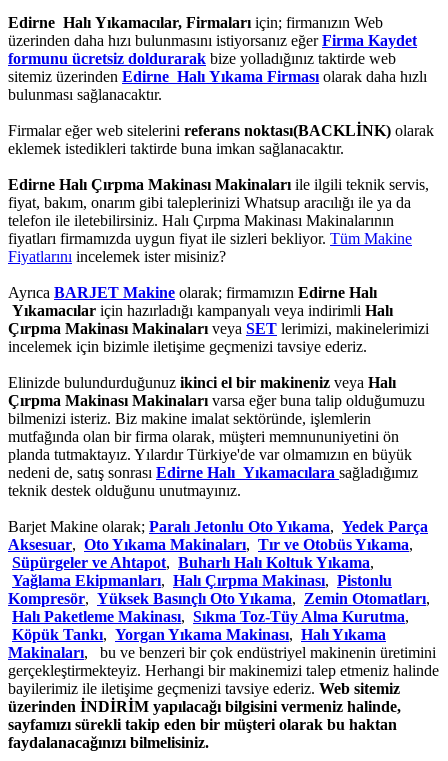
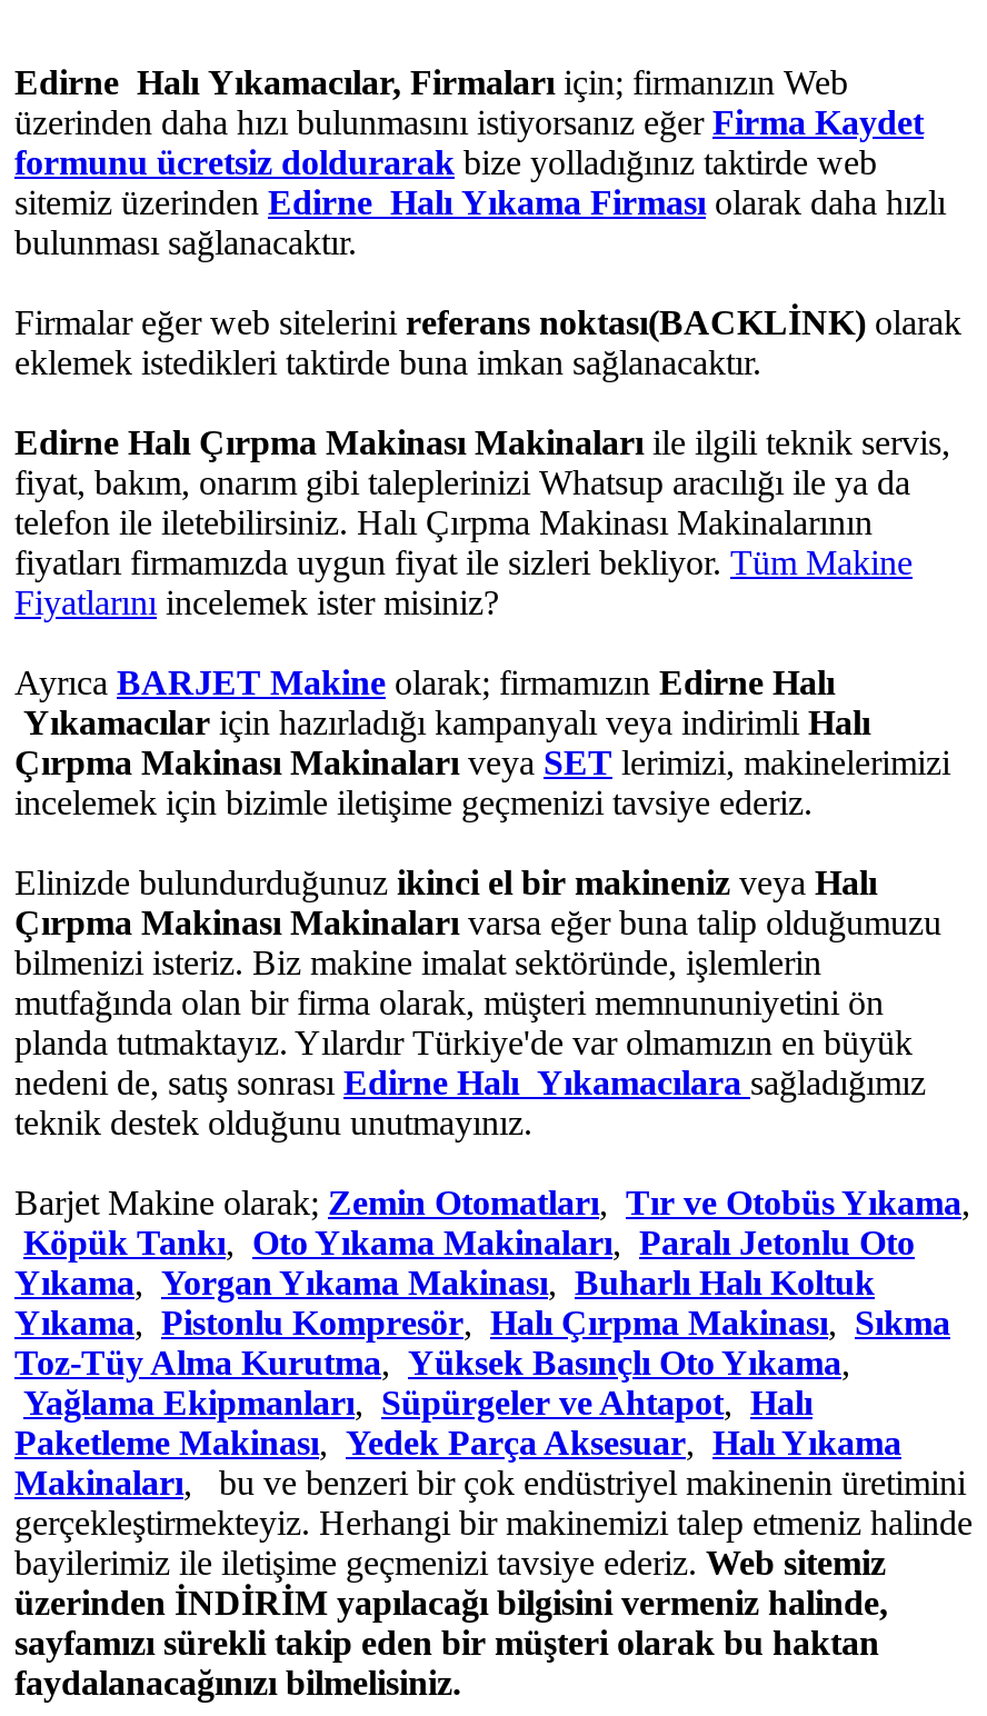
[8,518,430,643] Barjet Makine olarak; Paralı Jetonlu Oto Yıkama, Yedek Parça | Aksesuar, Oto Yıkama Makinaları, Tır ve Otobüs Yıkama, | Süpürgeler ve Ahtapot, Buharlı Halı Koltuk Yıkama, | Yağlama Ekipmanları, Halı Çırpma Makinası, Pistonlu | Kompresör, Yüksek Basınçlı Oto Yıkama, Zemin Otomatları, | Halı Paketleme Makinası, Sıkma Toz-Tüy Alma Kurutma, | Köpük Tankı, Yorgan Yıkama Makinası, Halı Yıkama -> [14,1185,970,1462] Barjet Makine olarak; Zemin Otomatları, Tır ve Otobüs Yıkama, | Köpük Tankı, Oto Yıkama Makinaları, Paralı Jetonlu Oto | Yıkama, Yorgan Yıkama Makinası, Buharlı Halı Koltuk | Yıkama, Pistonlu Kompresör, Halı Çırpma Makinası, Sıkma | Toz-Tüy Alma Kurutma, Yüksek Basınçlı Oto Yıkama, | Yağlama Ekipmanları, Süpürgeler ve Ahtapot, Halı | Paketleme Makinası, Yedek Parça Aksesuar, Halı Yıkama

